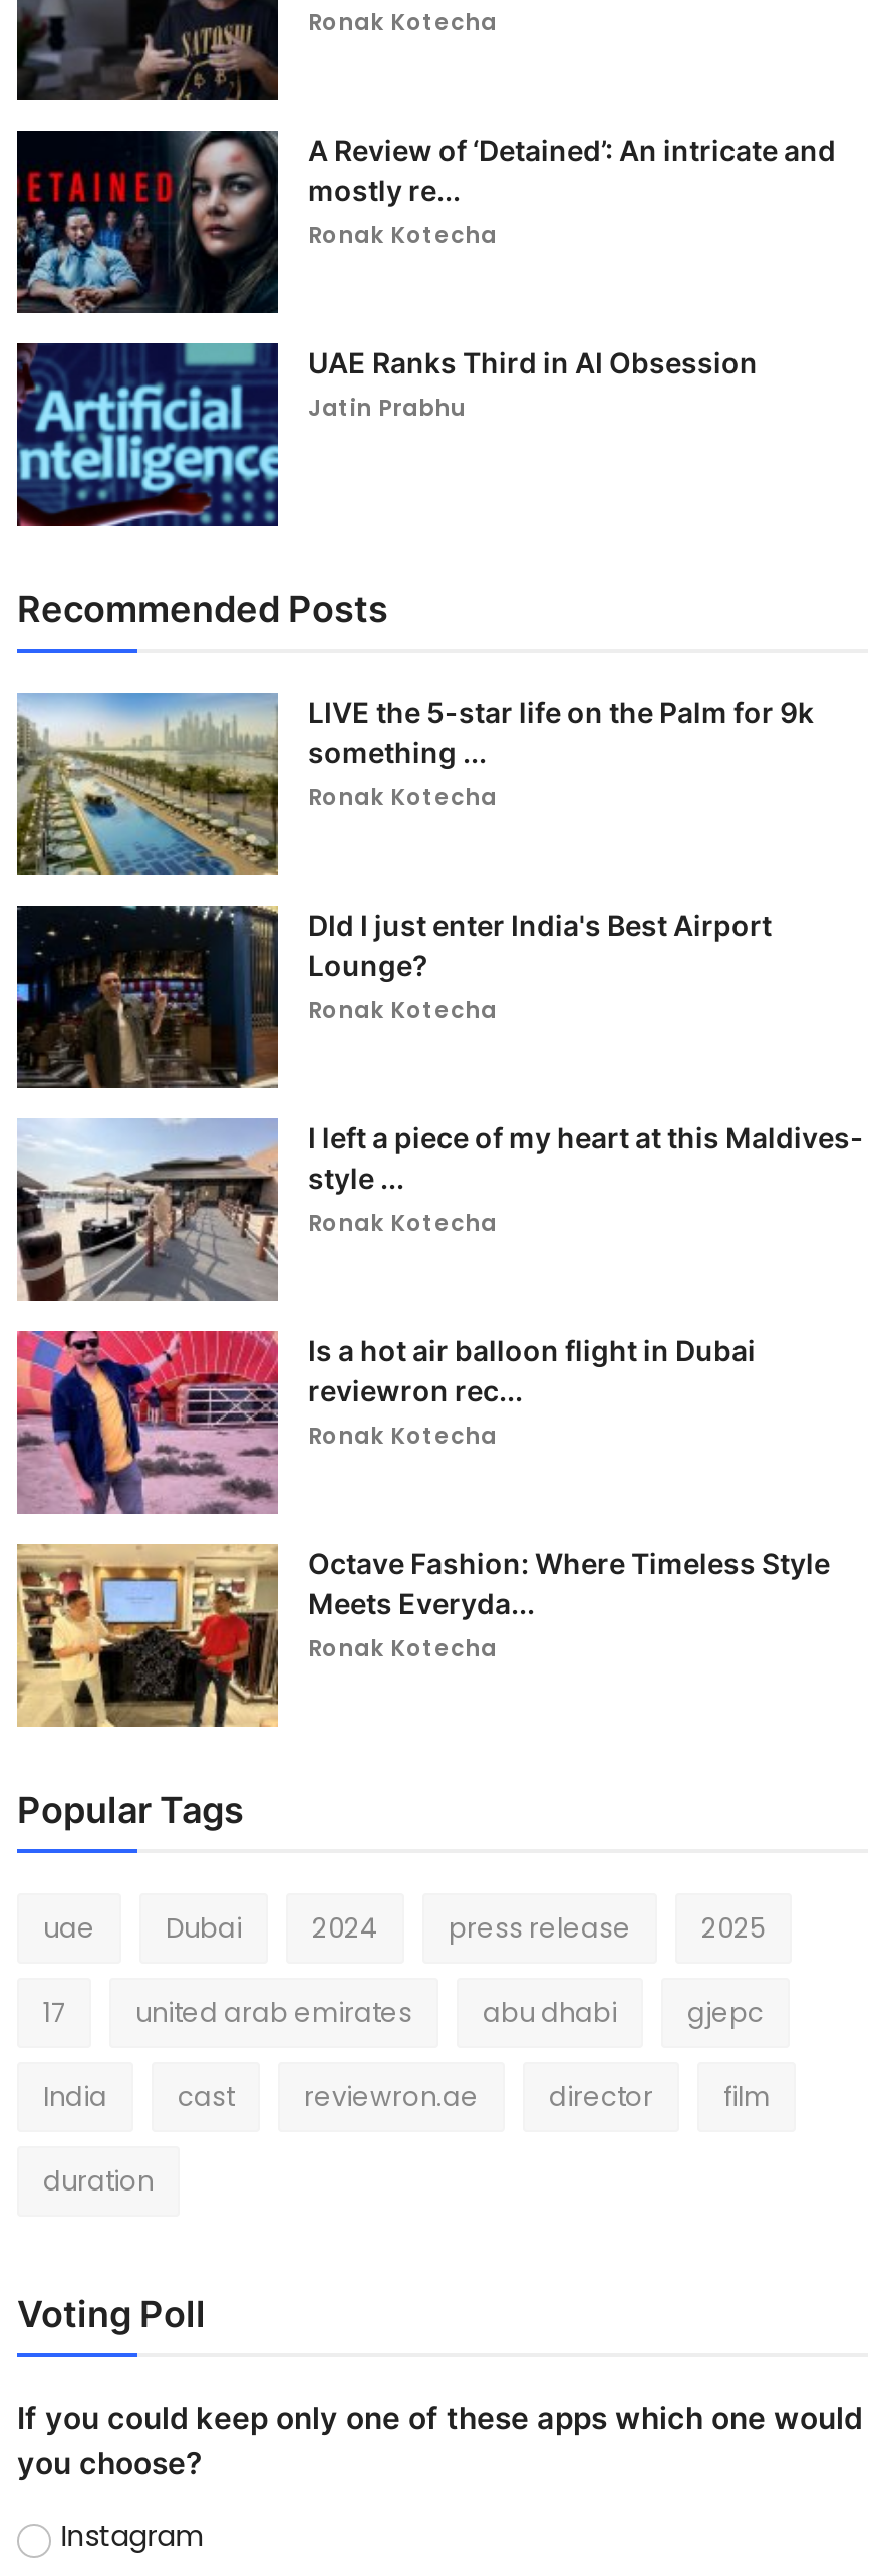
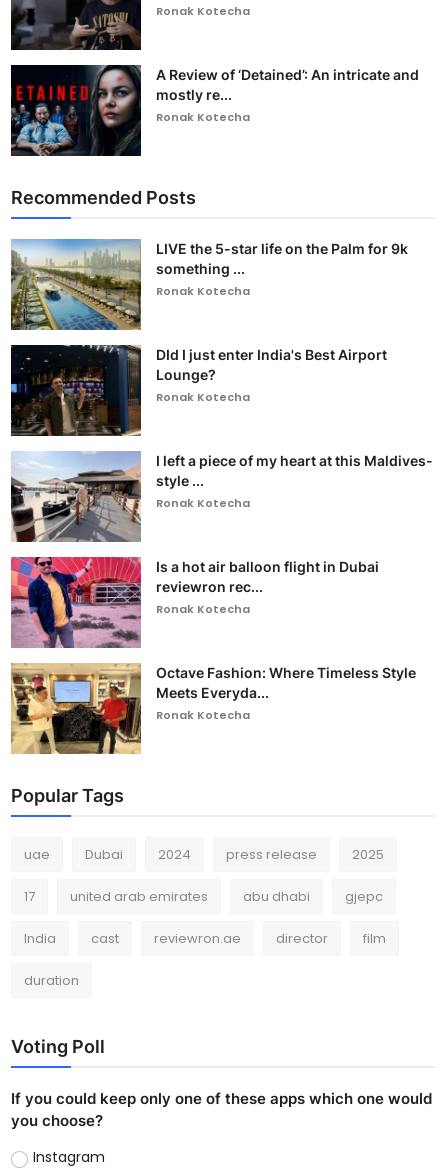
[15,341,758,528] [image] | UAE Ranks Third in AI Obsession | Jatin Prabhu -> none

